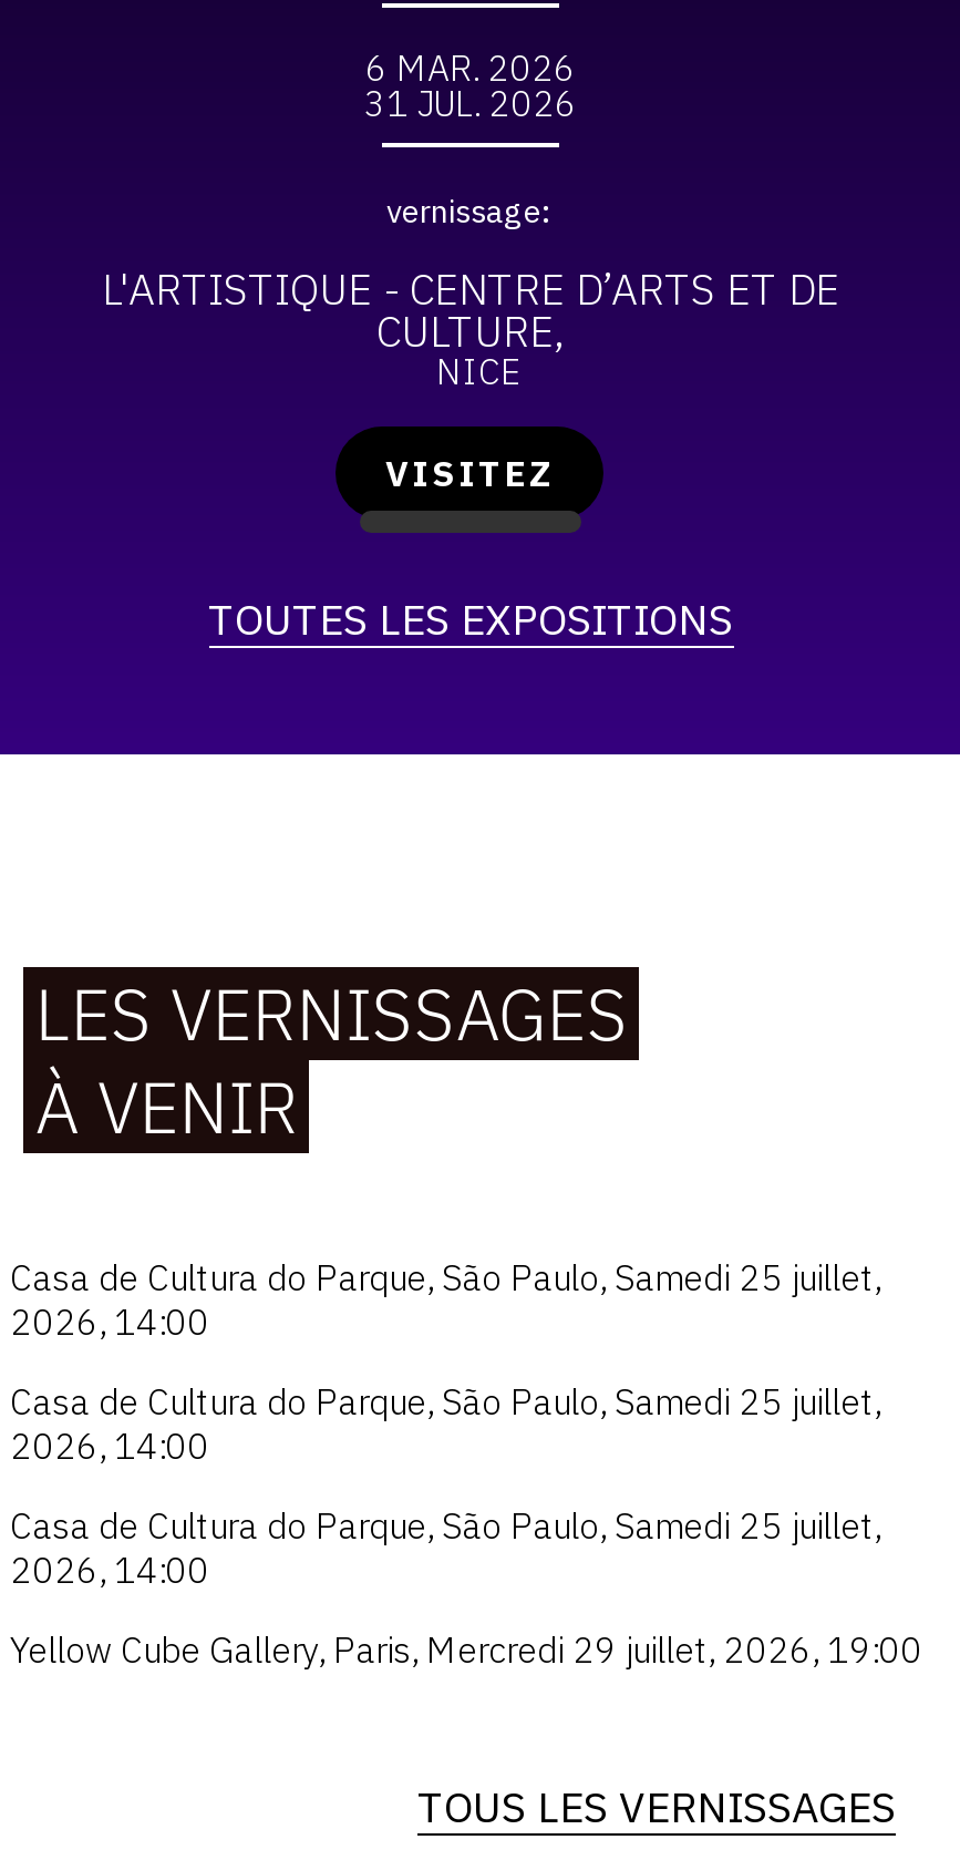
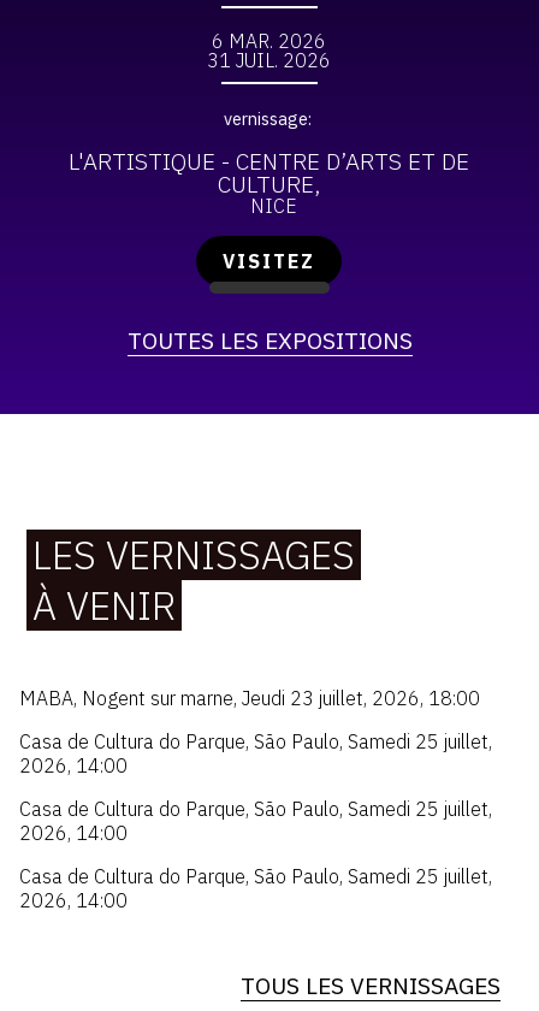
[364,81,577,125] 31 JUL. 2026 -> [208,48,331,72] 31 JUIL. 2026
none -> [19,686,480,710] MABA, Nogent sur marne, Jeudi 23 juillet, 2026, 18:00
moved [10,1255,880,1592] -> [19,729,492,912]: Casa de Cultura do Parque, São Paulo, Samedi 25 juillet, | 2026, 14:00 | Casa de Cultura do Parque, São Paulo, Samedi 25 juillet, | 2026, 14:00 | Casa de Cultura do Parque, São Paulo, Samedi 25 juillet, | 2026, 14:00
[10,1627,922,1671] Yellow Cube Gallery, Paris, Mercredi 29 juillet, 2026, 19:00 -> none

